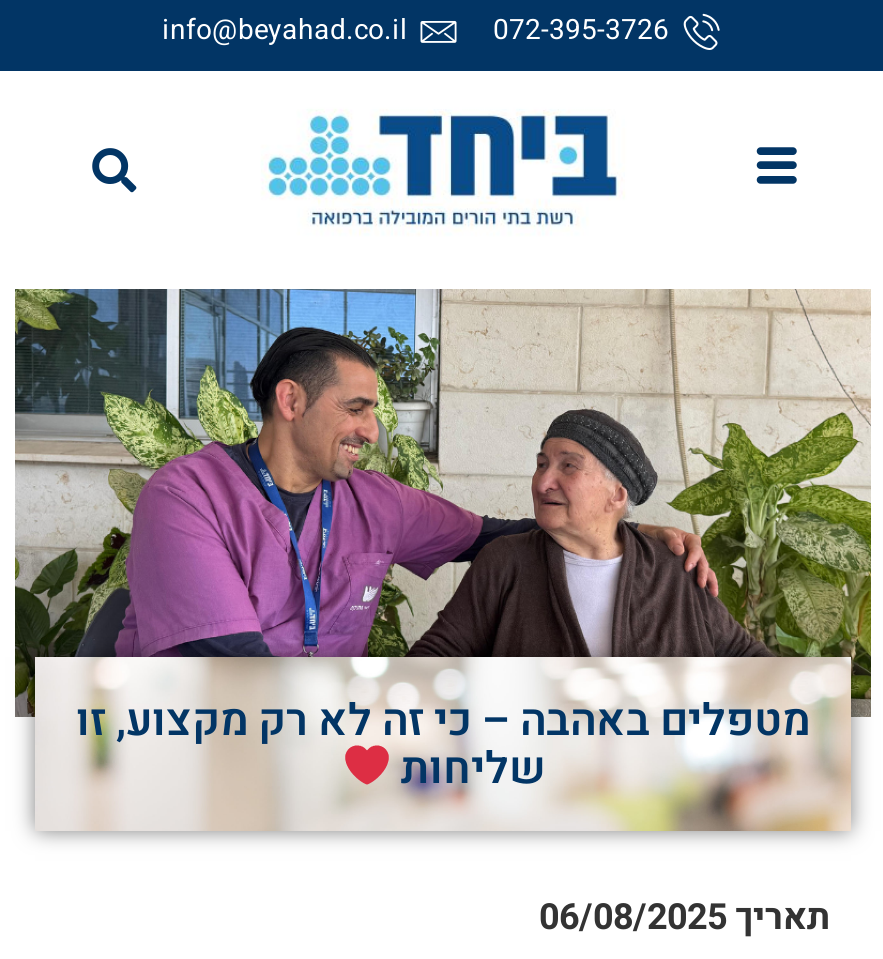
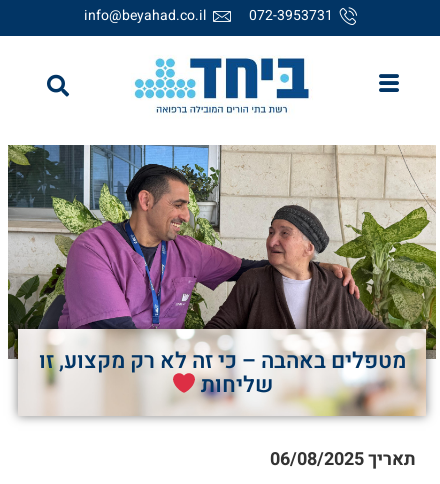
[501,9,677,51] 072-395-3726 -> [253,5,337,26] 072-3953731

